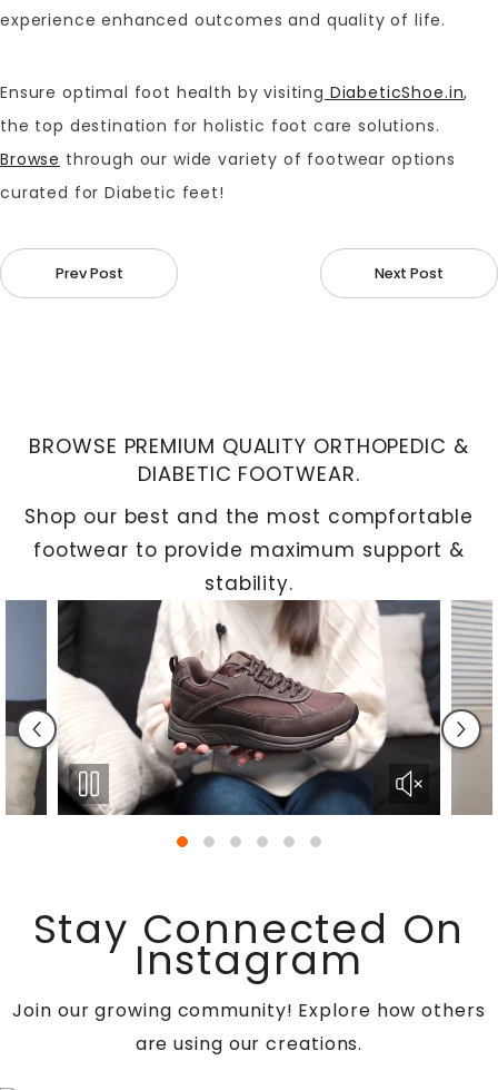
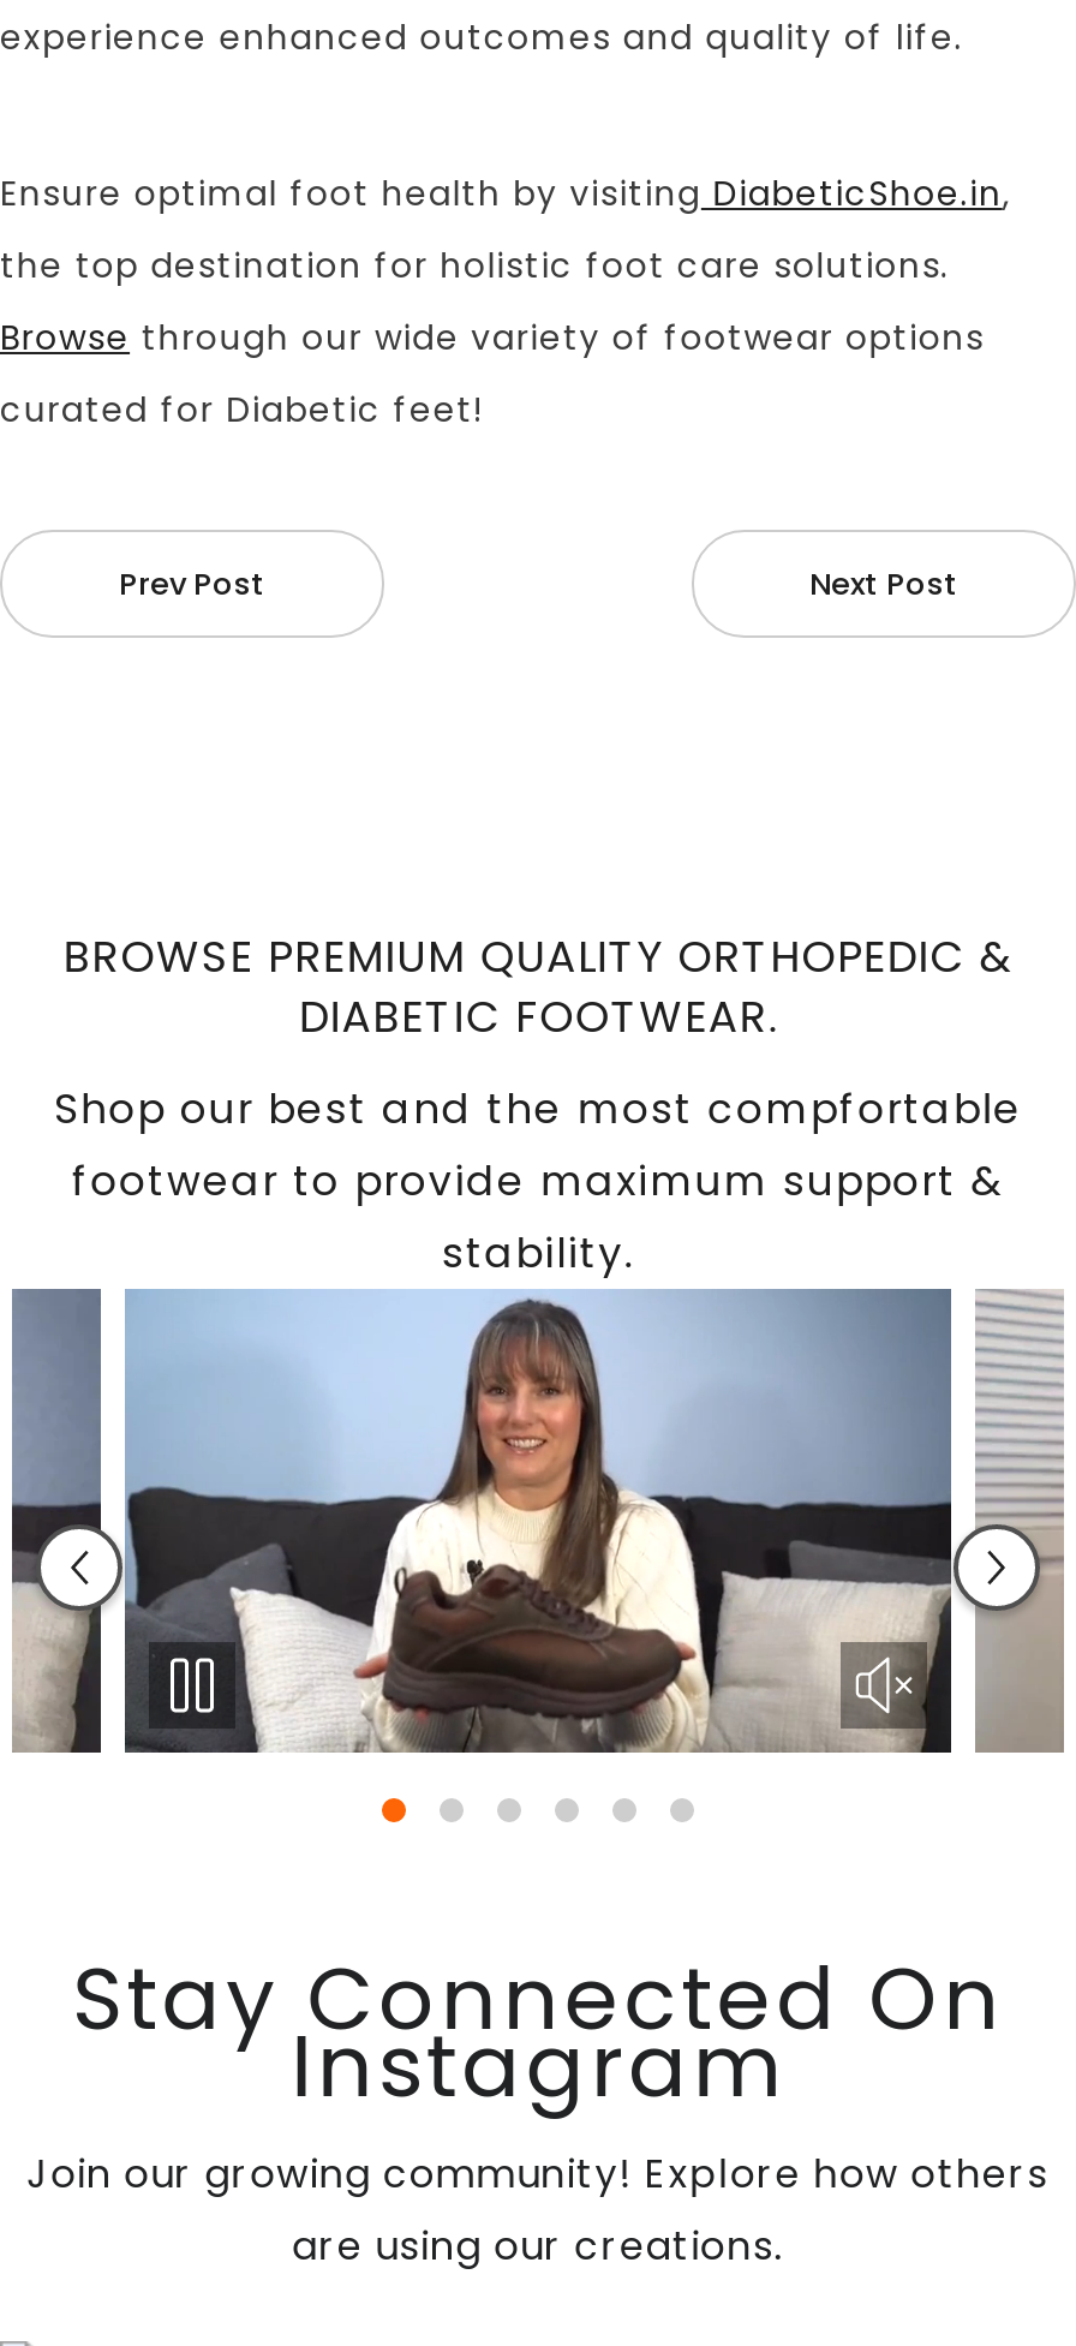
[57,599,441,816] [image] -> [122,1287,954,1755] [image]

